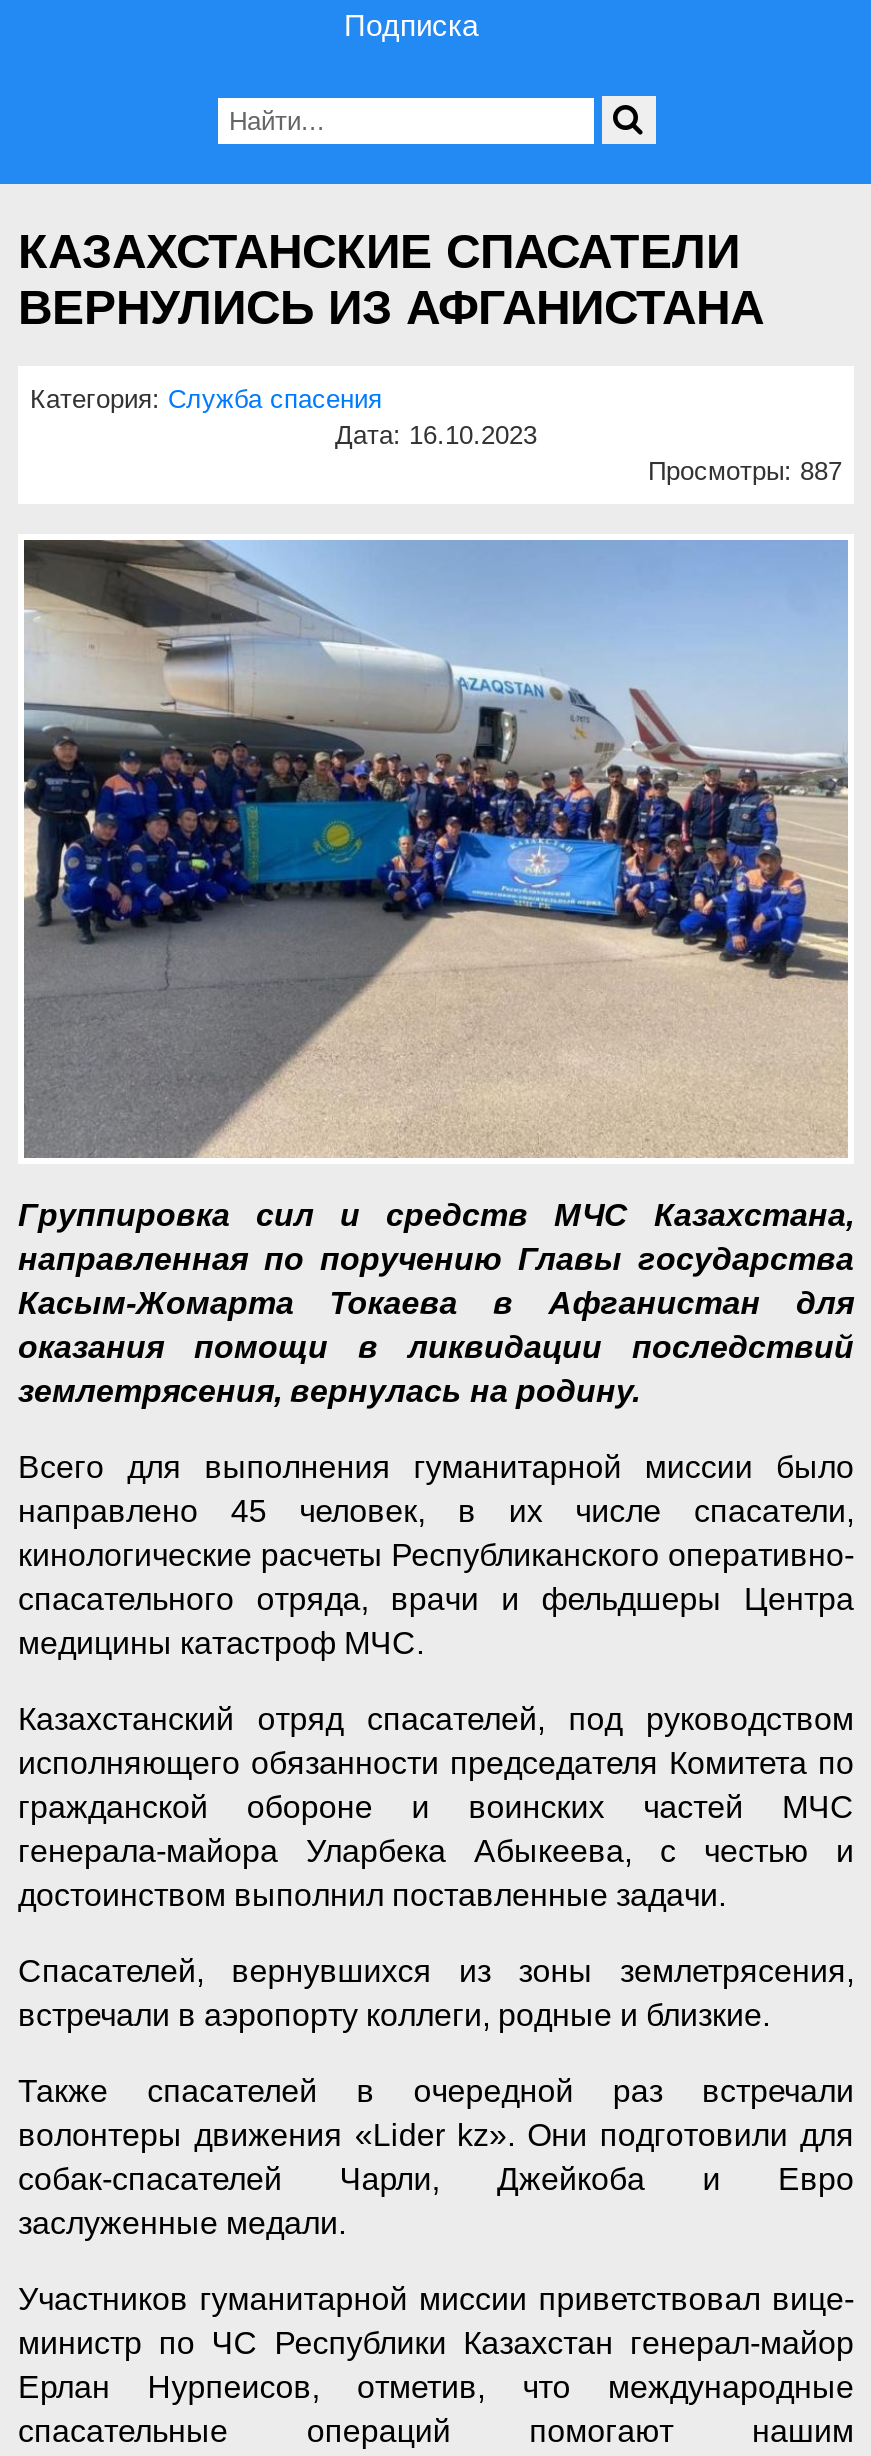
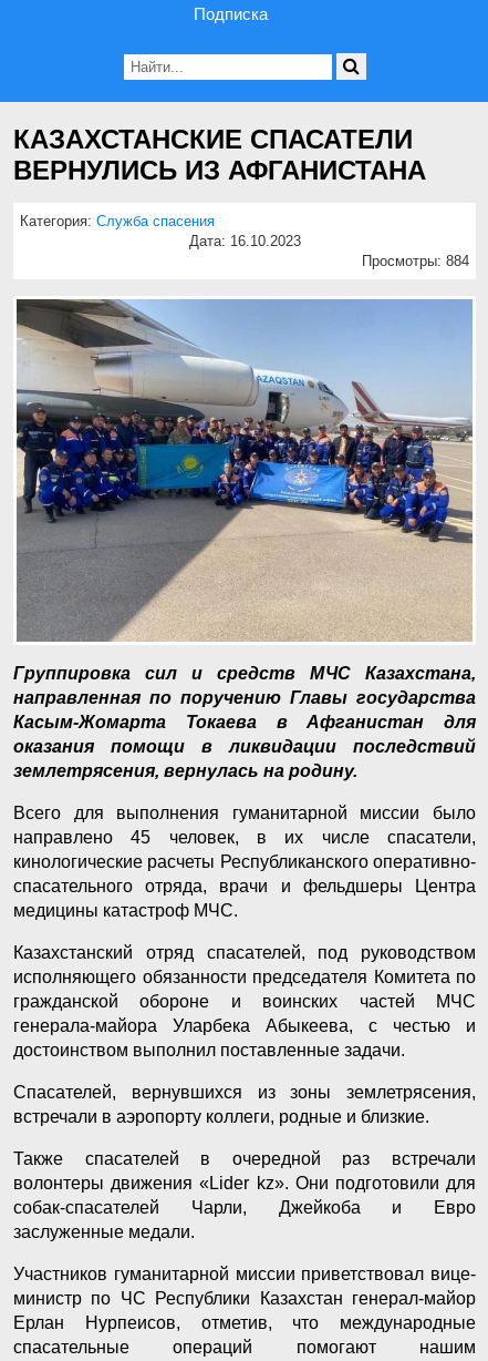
[648,456,842,486] Просмотры: 887 -> [362,253,469,269] Просмотры: 884

